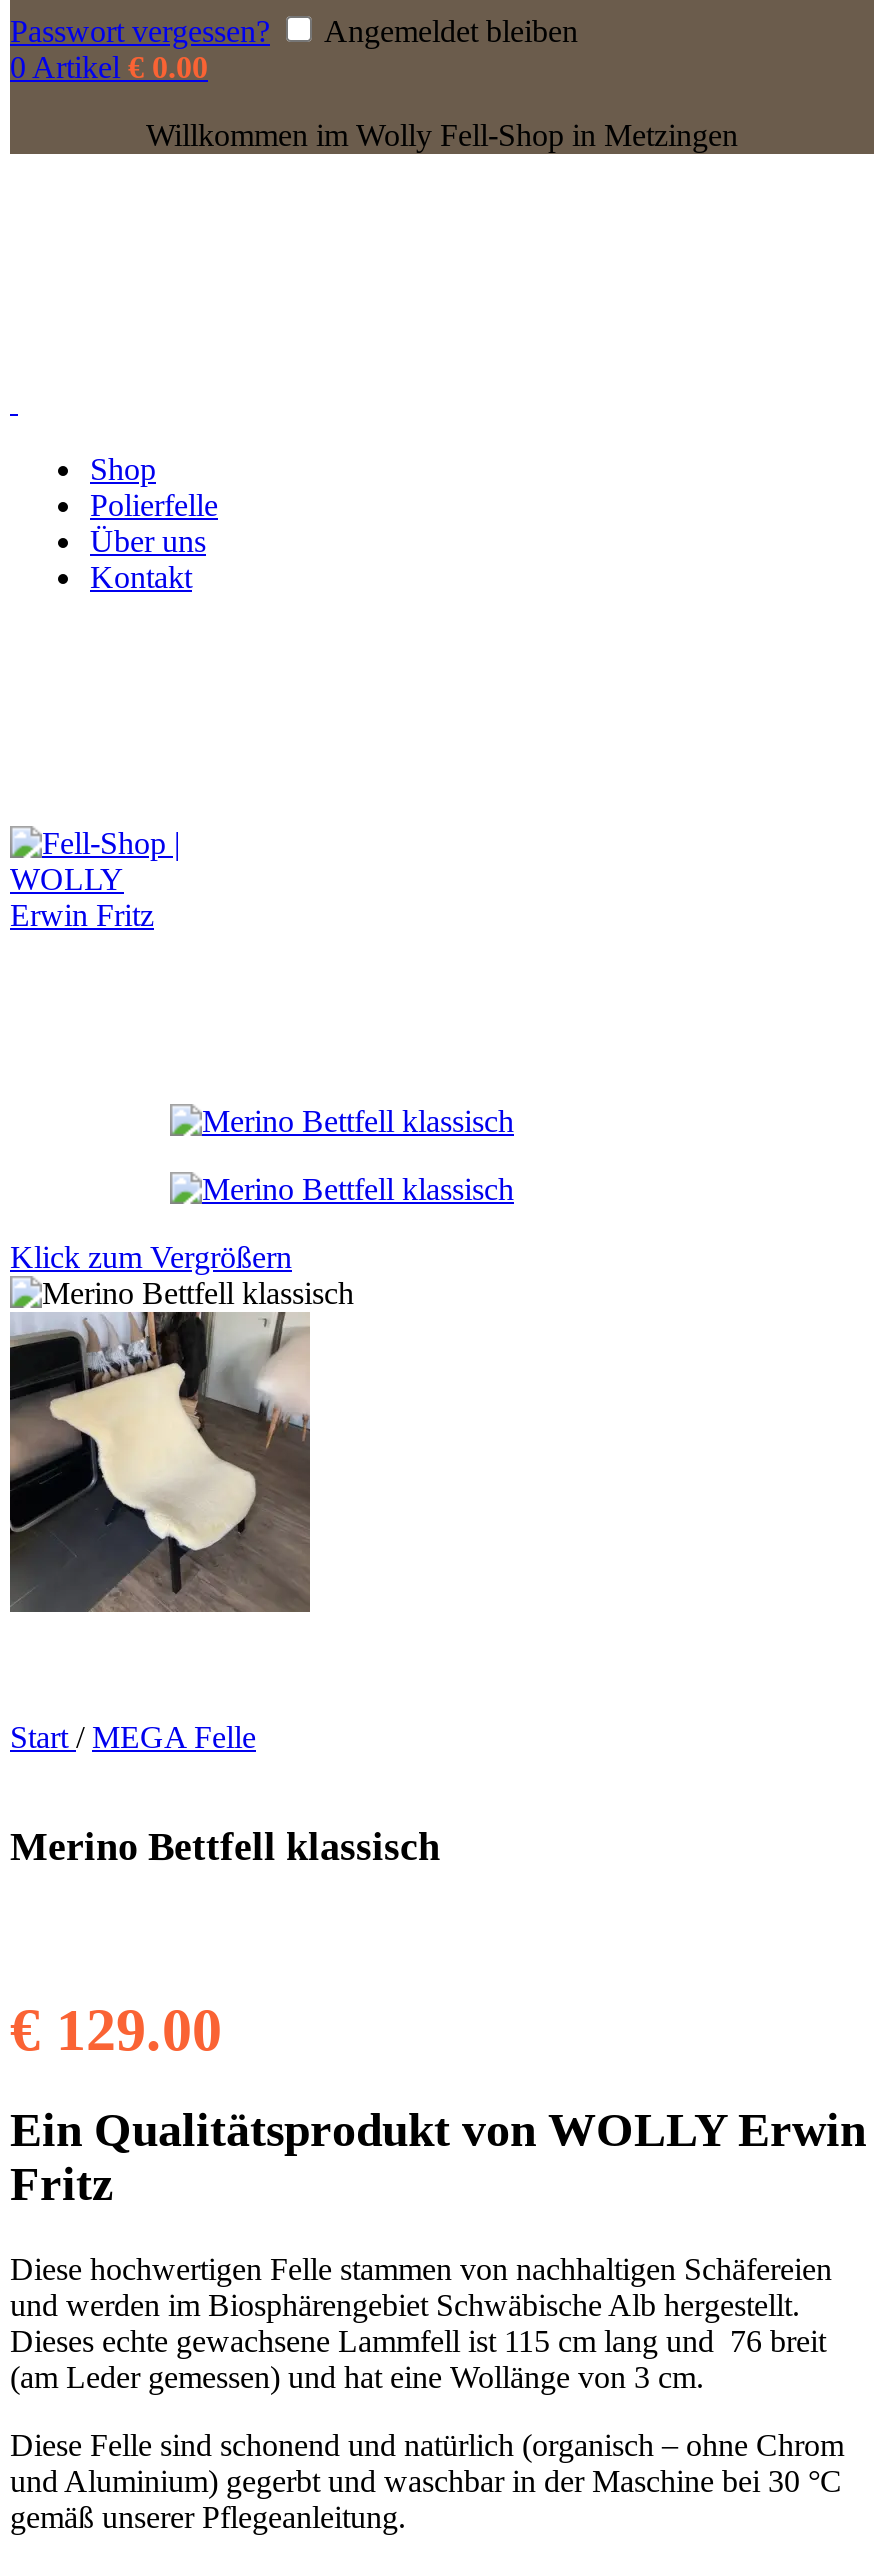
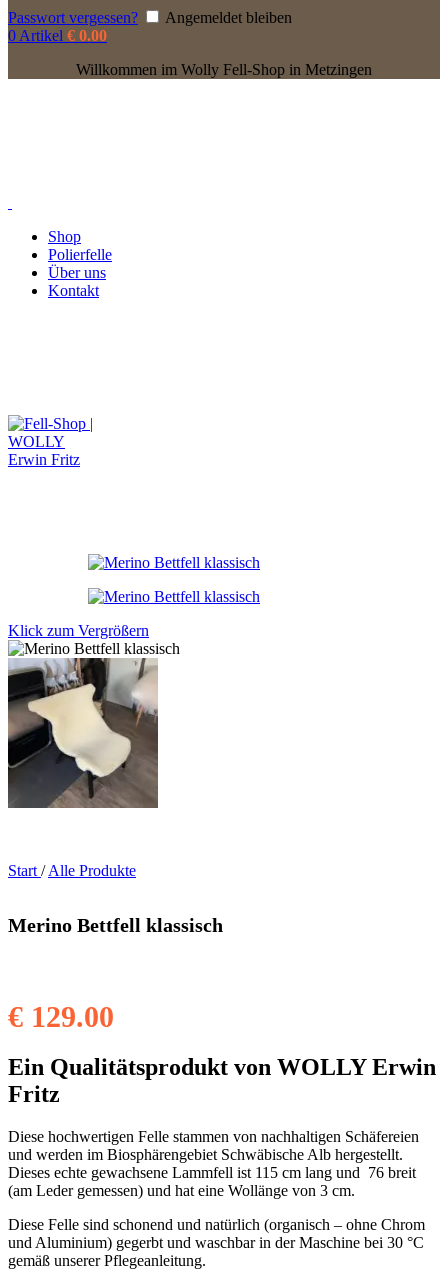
[10,1719,256,1753] Start / MEGA Felle -> [8,861,136,878] Start / Alle Produkte

